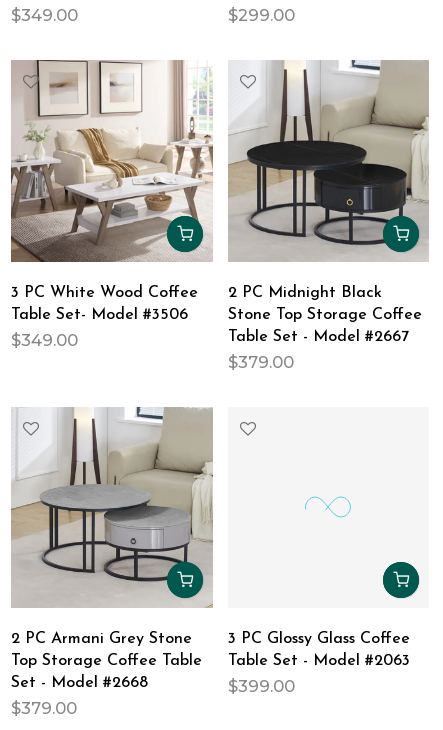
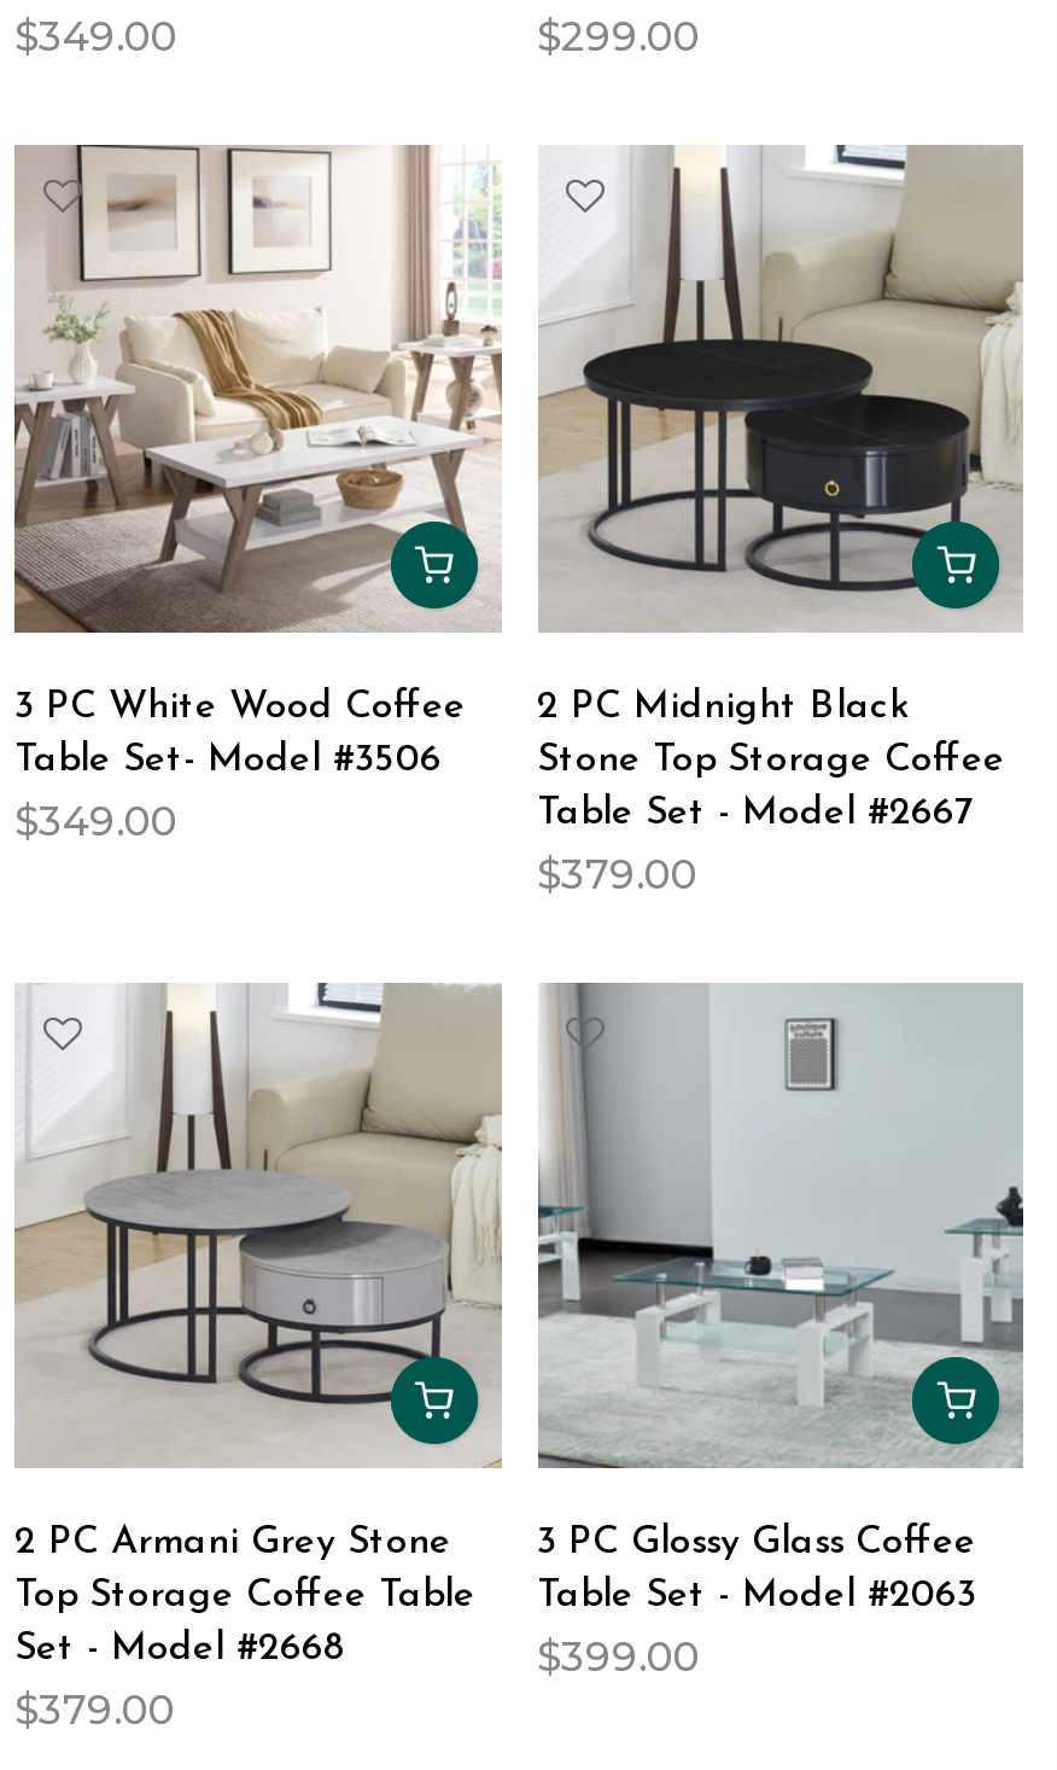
none -> [536,980,1026,1471] [image]

